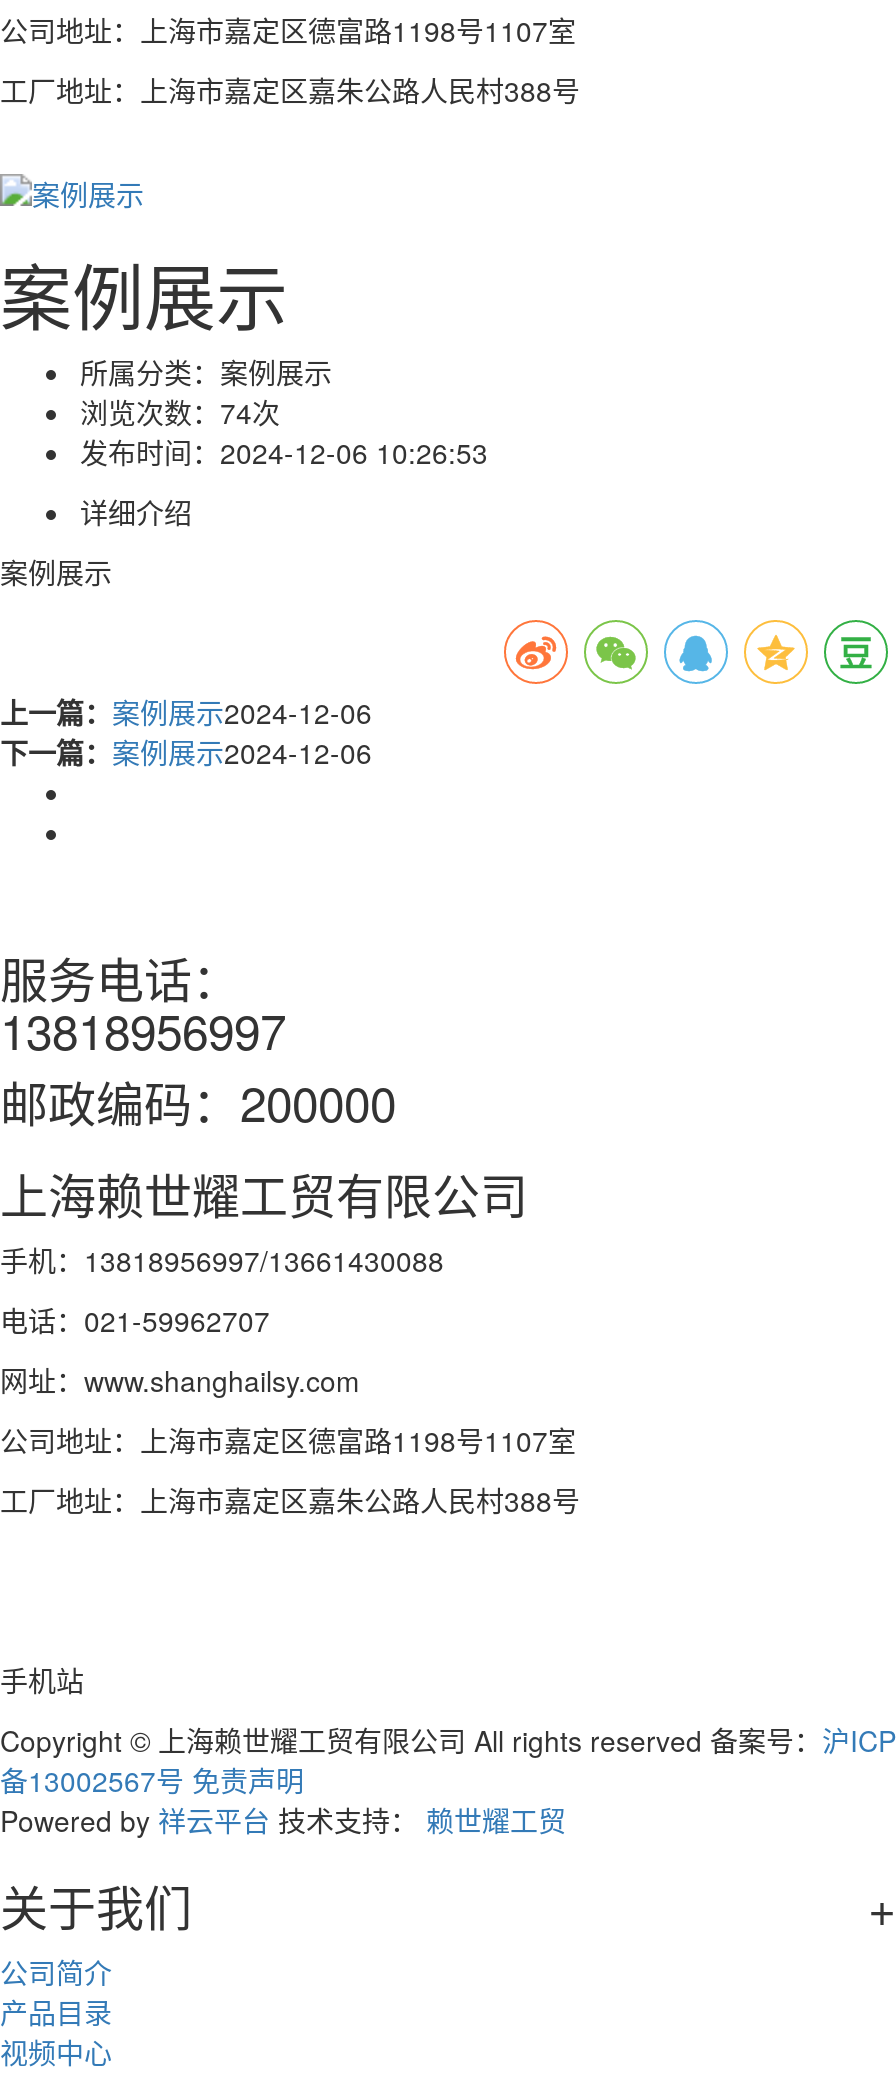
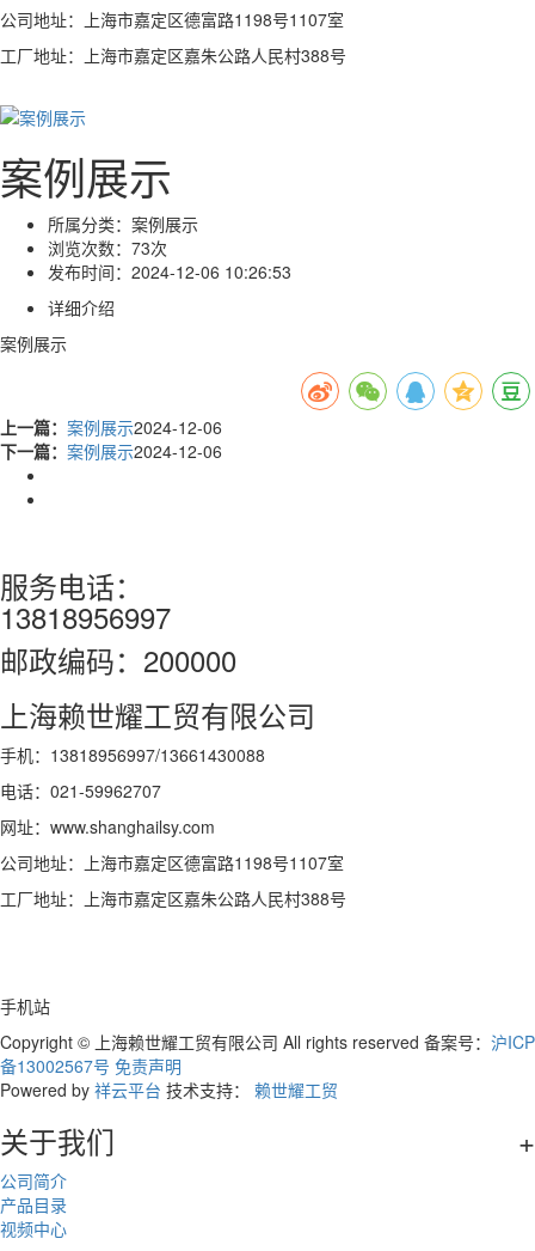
[80,392,280,432] 浏览次数：74次 -> [48,236,167,260] 浏览次数：73次

